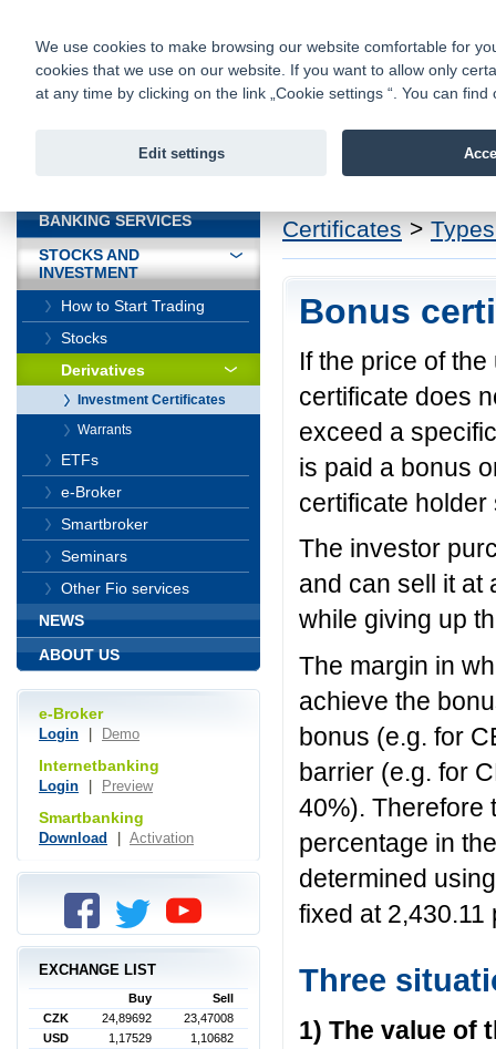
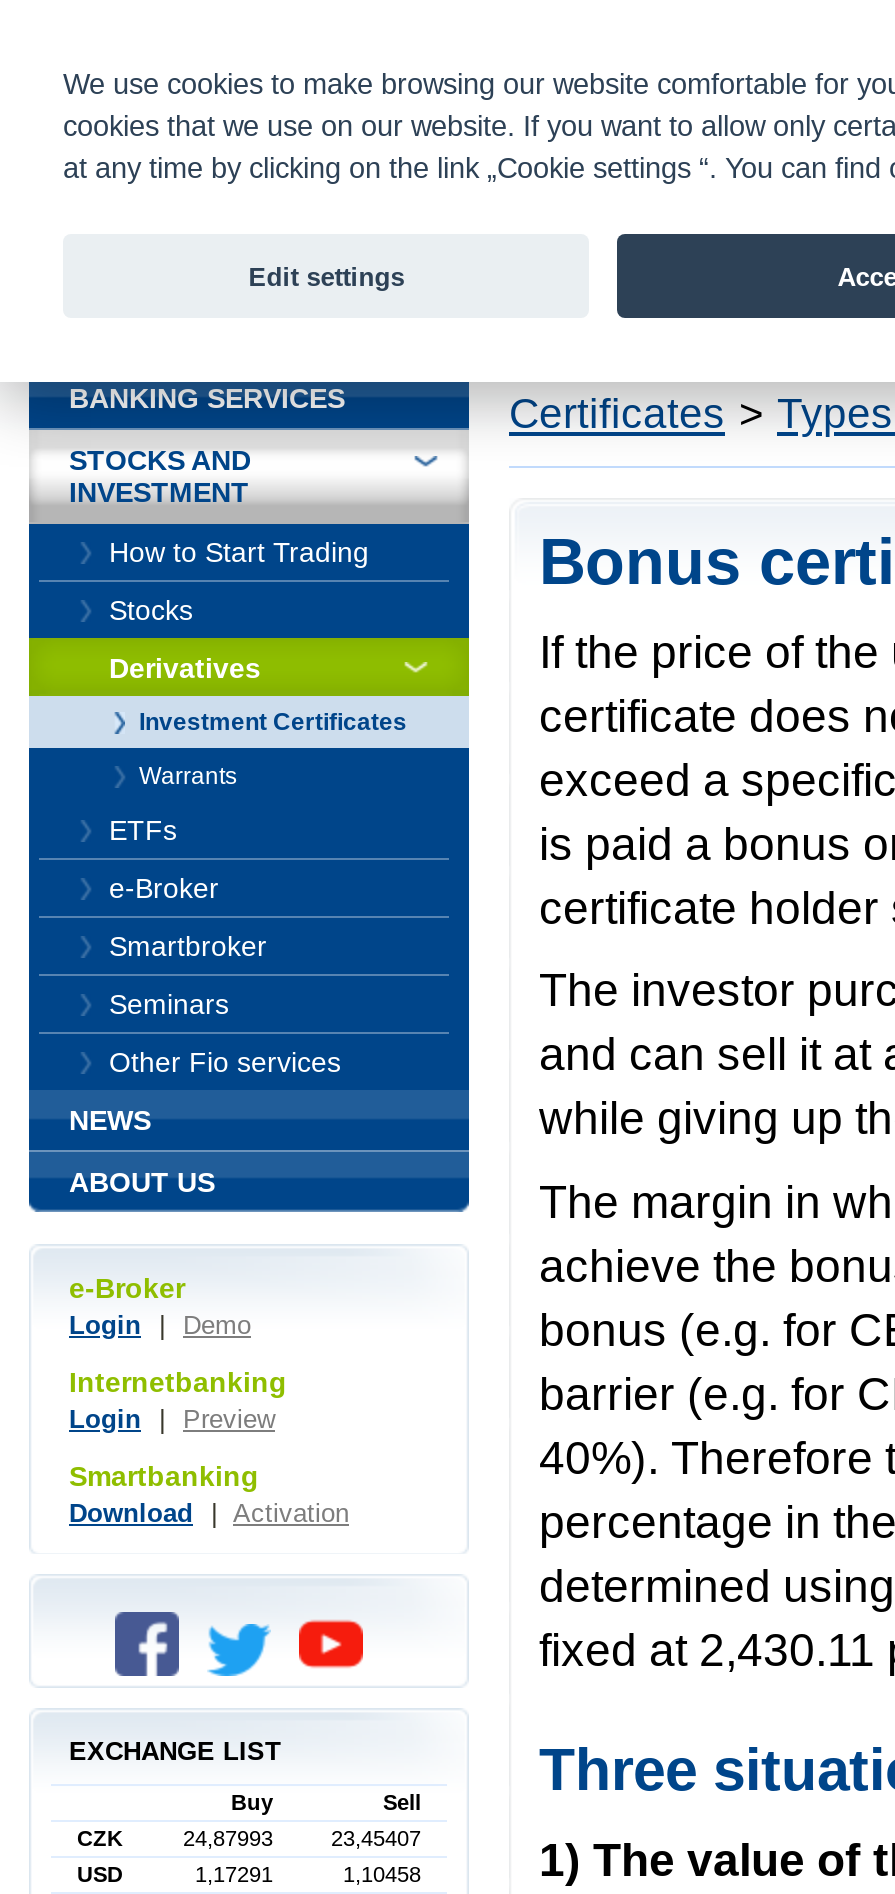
[102,1011,152,1024] 24,89692 -> [183,1825,273,1849] 24,87993
[184,1011,234,1024] 23,47008 -> [331,1825,421,1849] 23,45407
[108,1031,152,1044] 1,17529 -> [195,1861,273,1885] 1,17291
[190,1031,234,1044] 1,10682 -> [343,1861,421,1885] 1,10458

